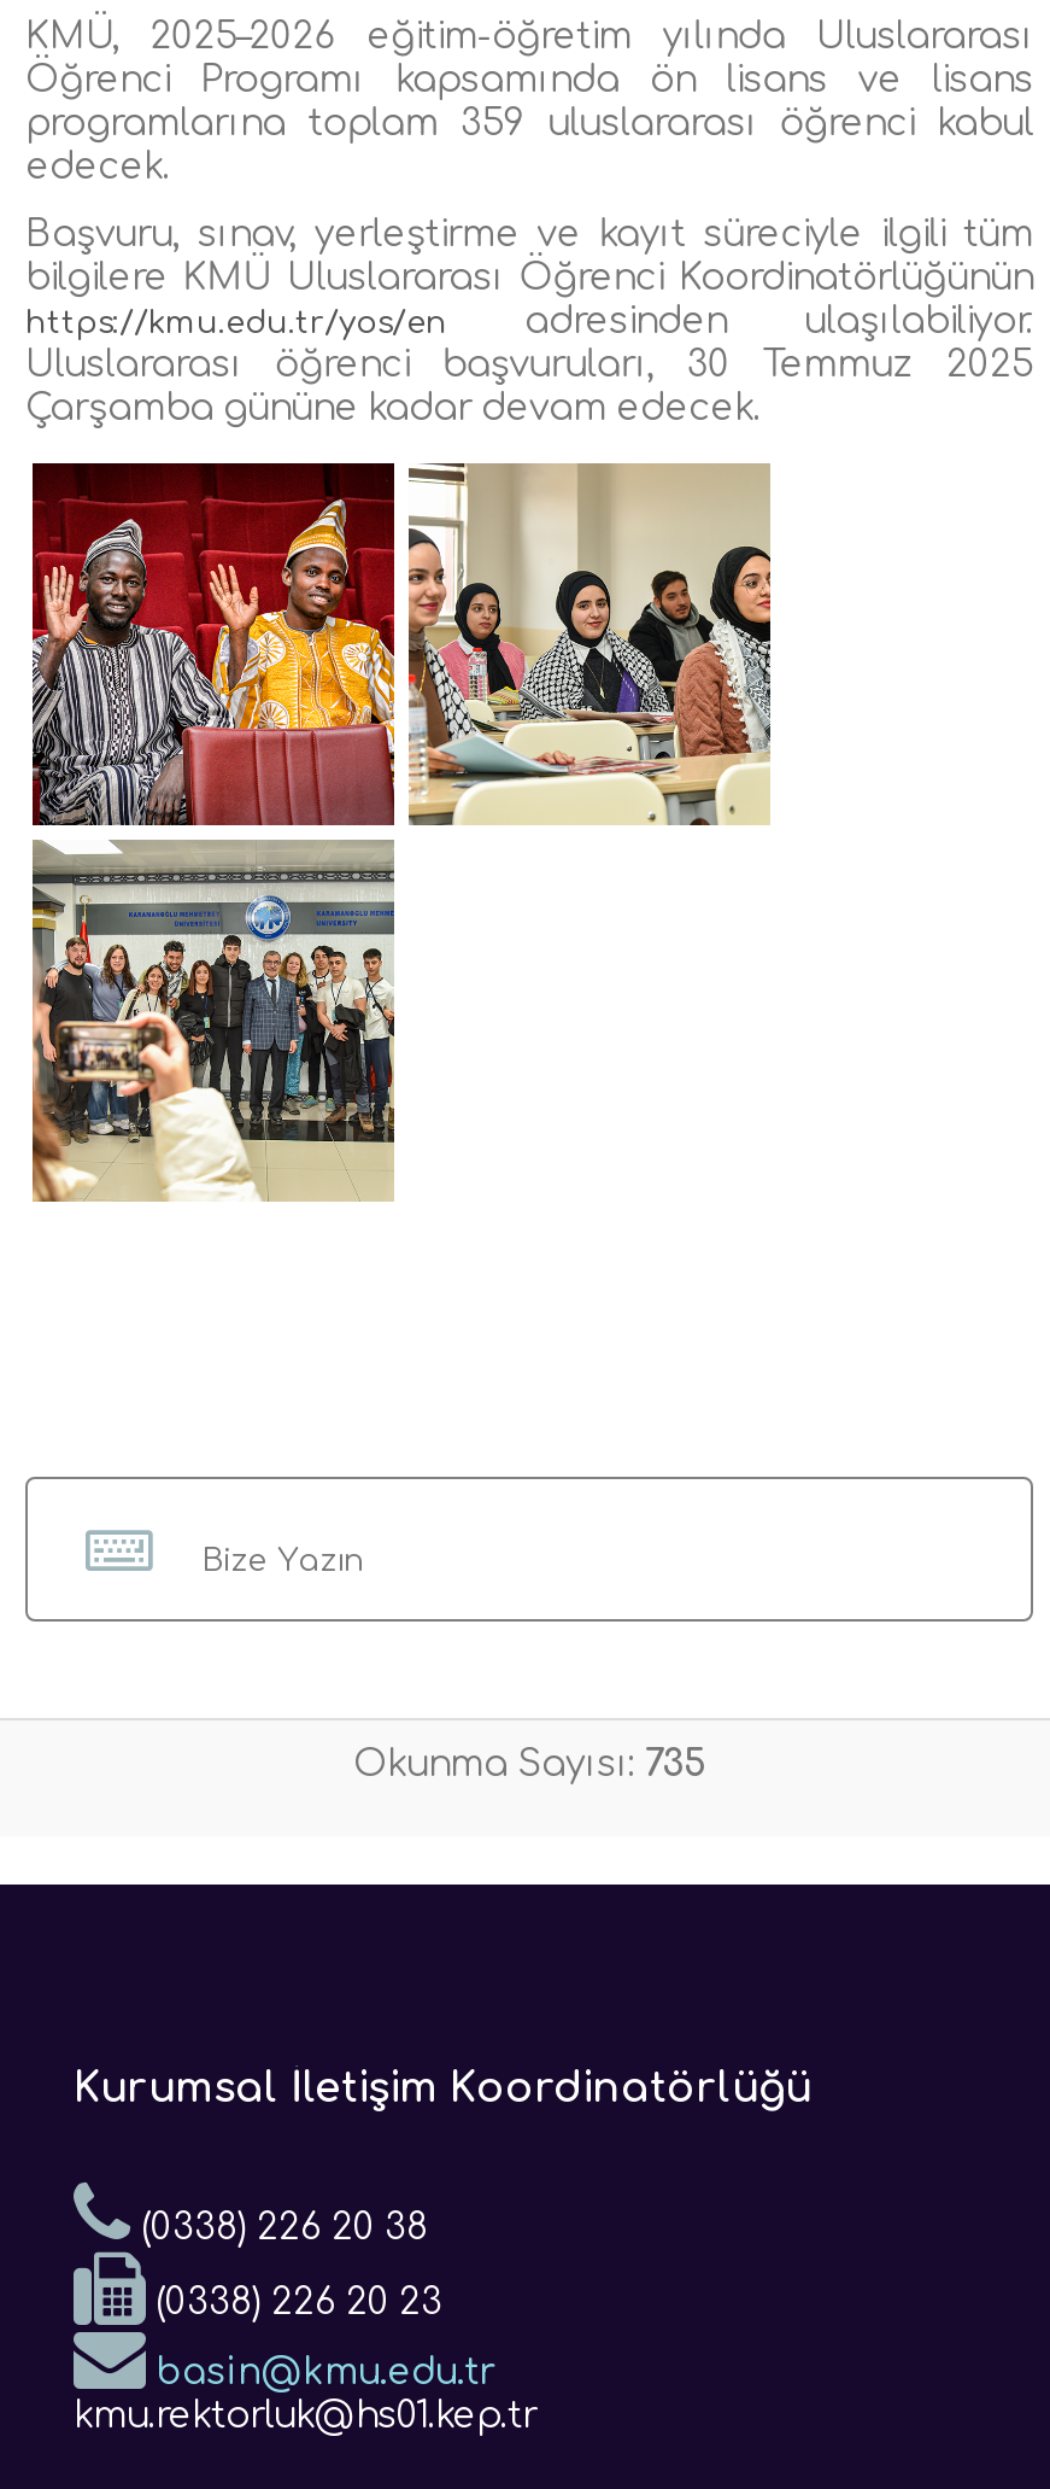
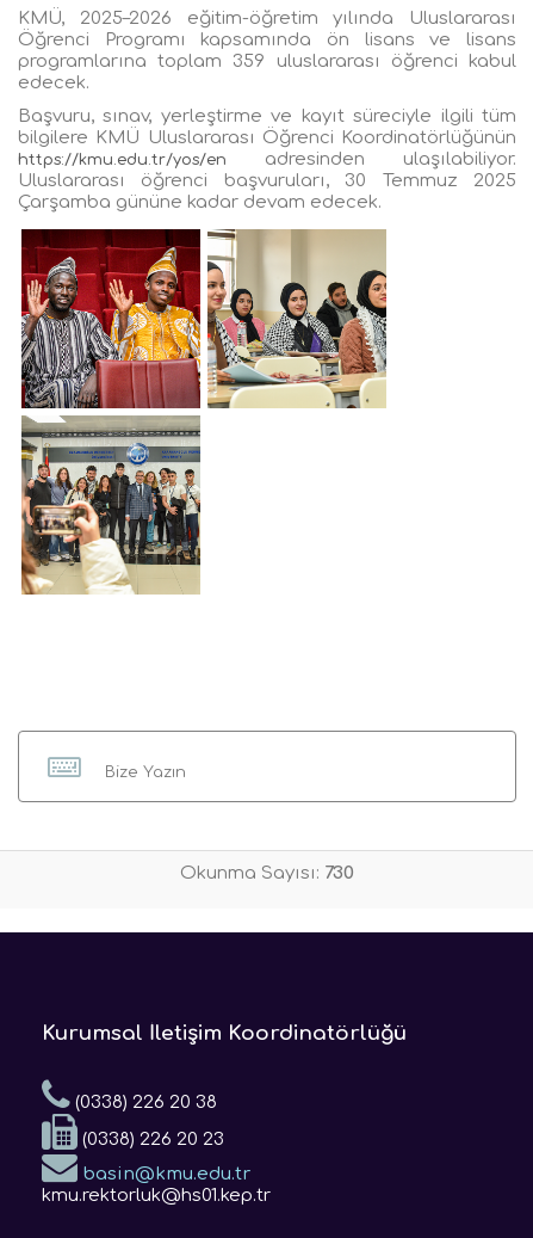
[353,1744,705,1785] Okunma Sayısı: 735 -> [180,863,354,883] Okunma Sayısı: 730

